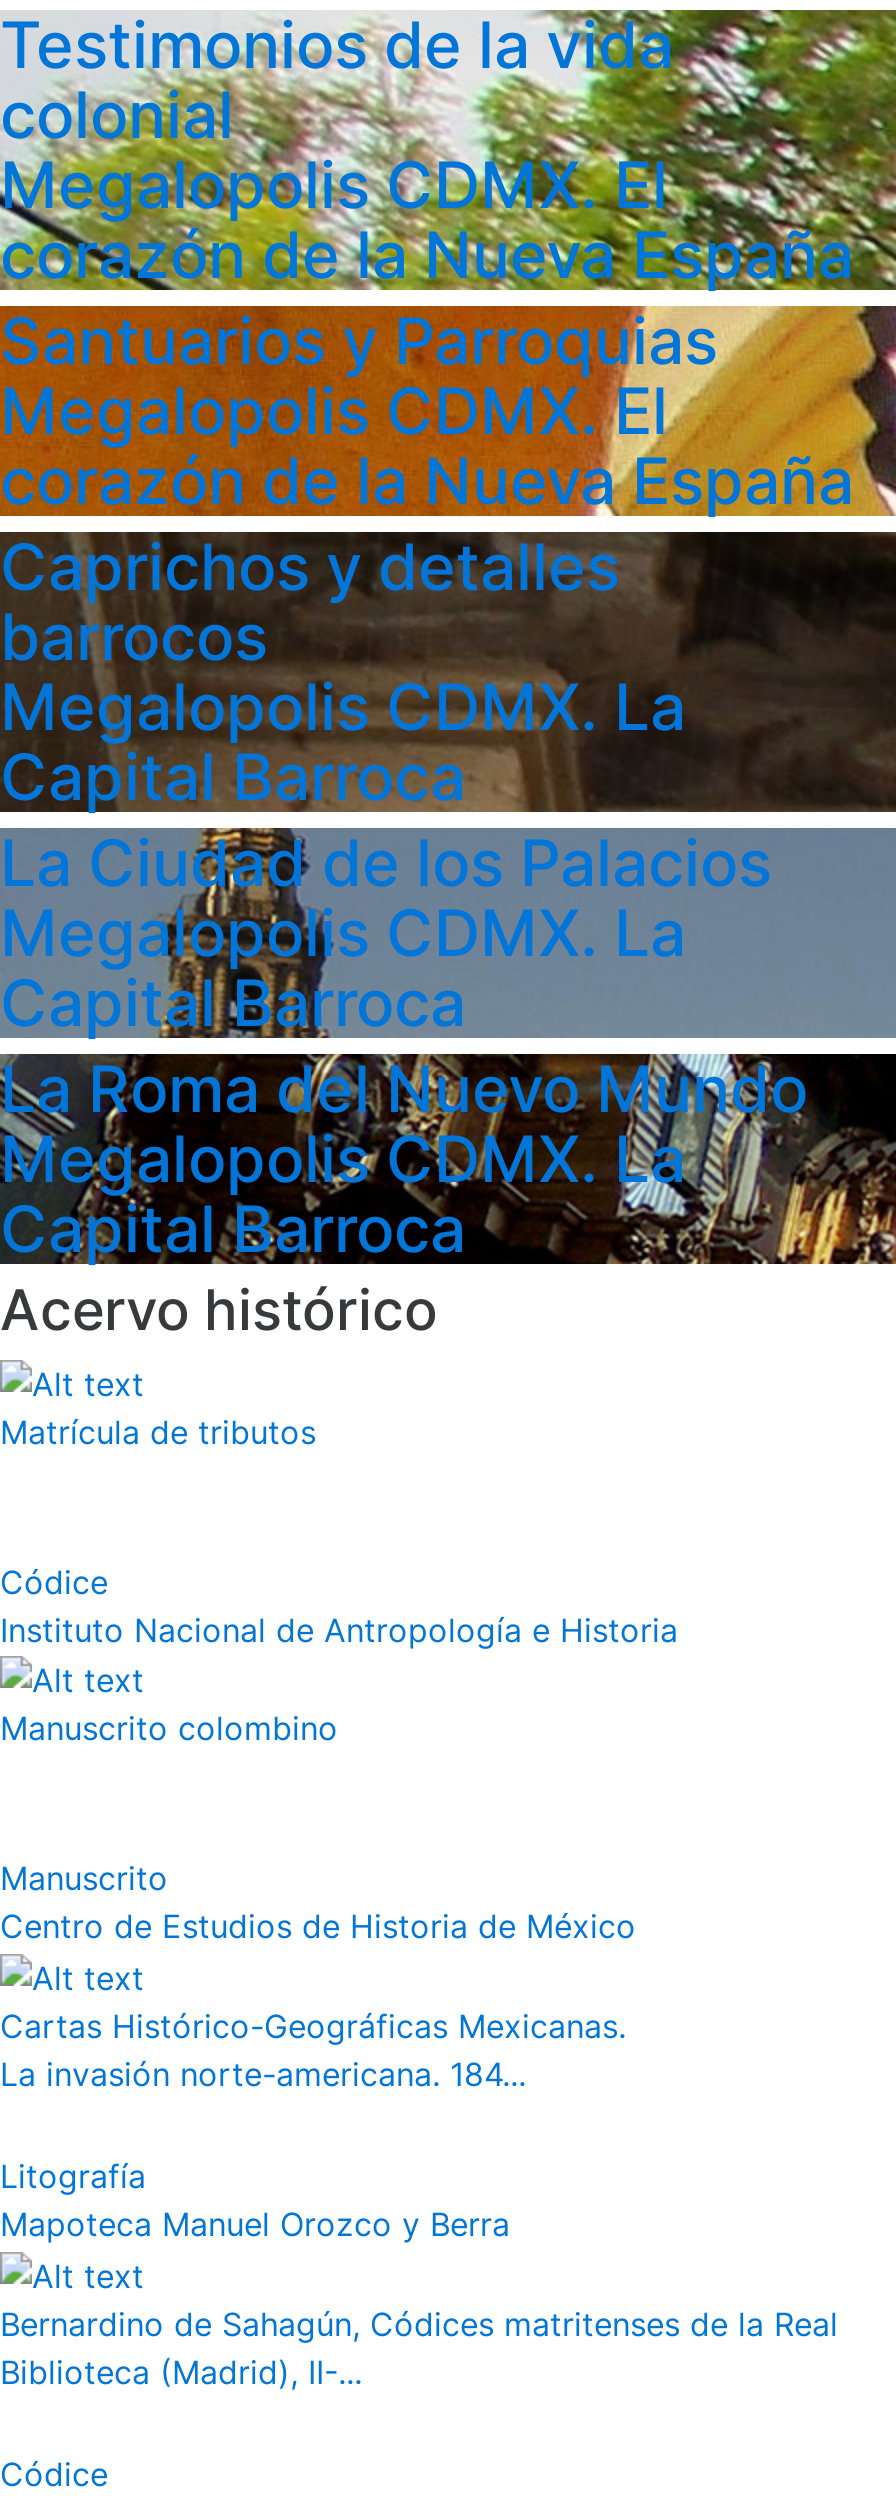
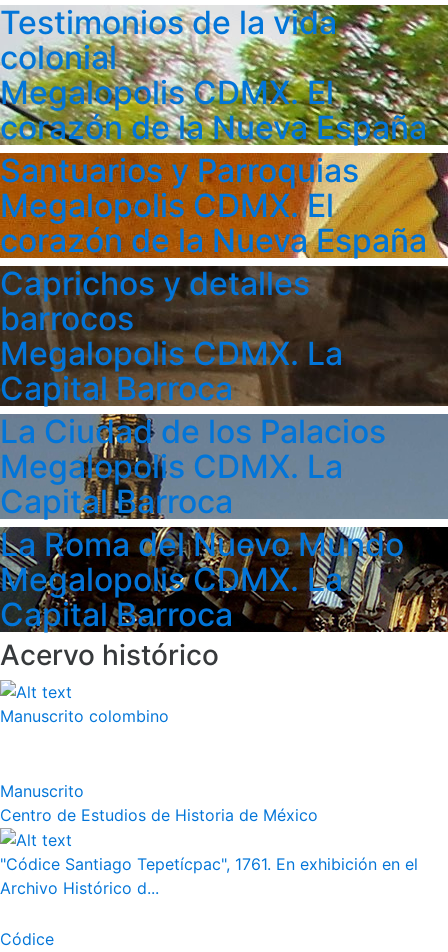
[0,1411,316,1451] Matrícula de tributos -> none
[0,1561,678,1649] Códice | Instituto Nacional de Antropología e Historia -> none
[0,2006,838,2391] Cartas Histórico-Geográficas Mexicanas. | La invasión norte-americana. 184... | Litografía | Mapoteca Manuel Orozco y Berra | Bernardino de Sahagún, Códices matritenses de la Real | Biblioteca (Madrid), II-... -> [0,854,418,898] "Códice Santiago Tepetícpac", 1761. En exhibición en el | Archivo Histórico d...

